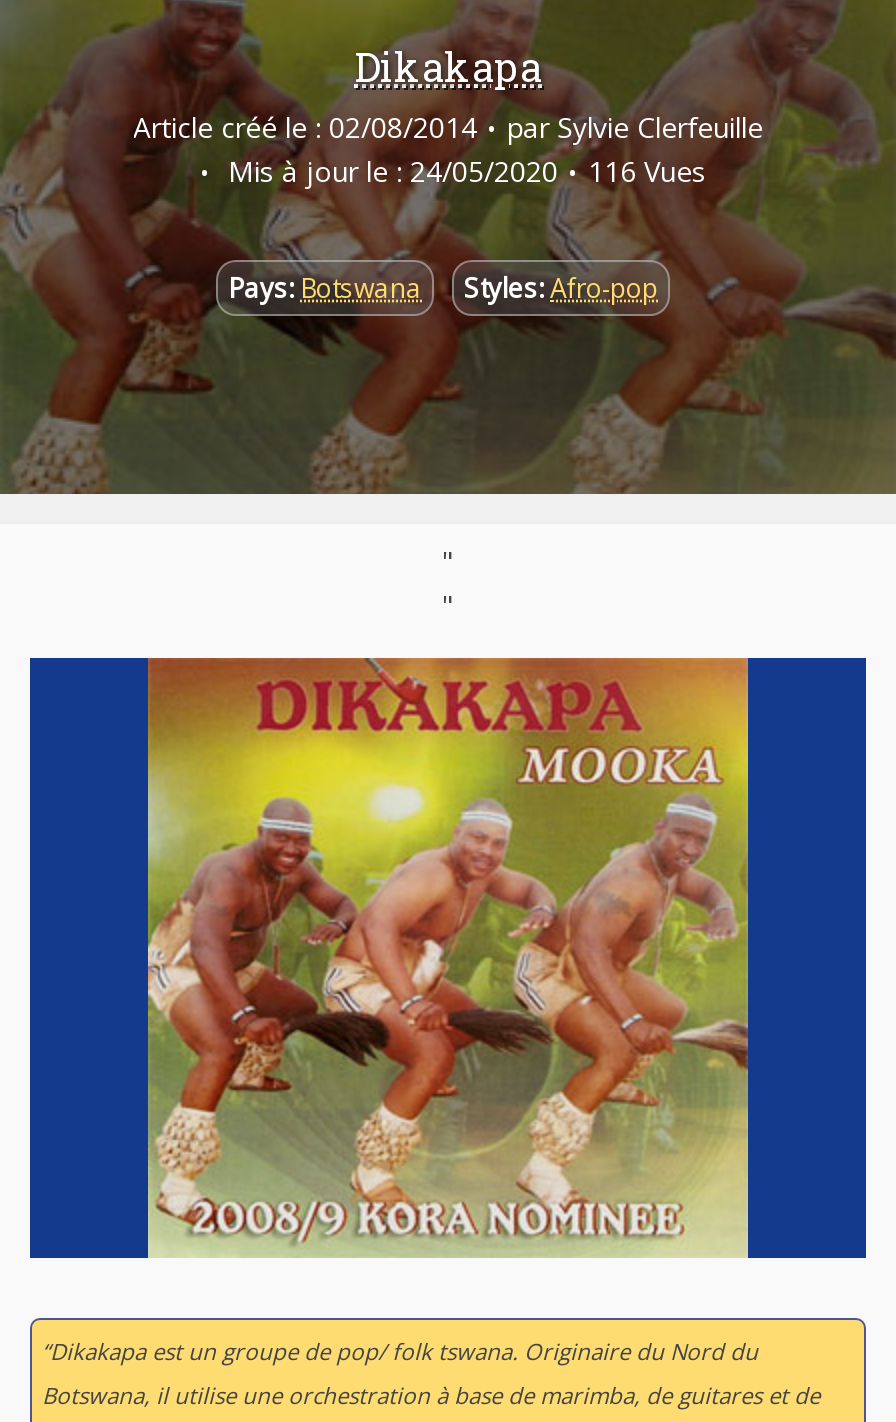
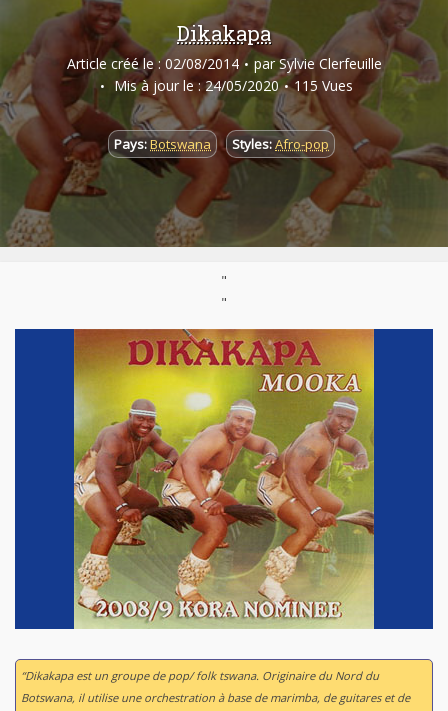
[220,152,706,190] Mis à jour le : 24/05/2020 116 Vues -> [110,76,353,95] Mis à jour le : 24/05/2020 115 Vues

